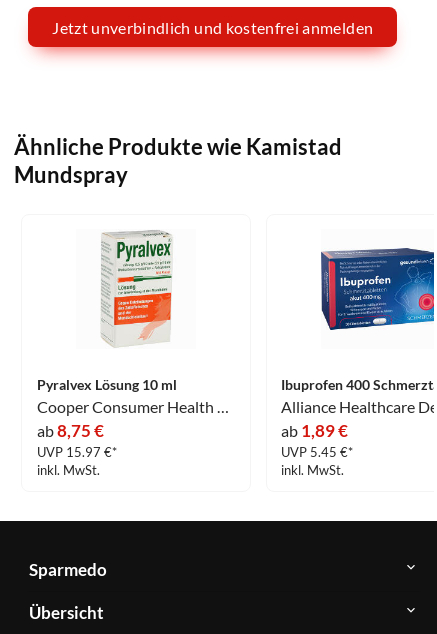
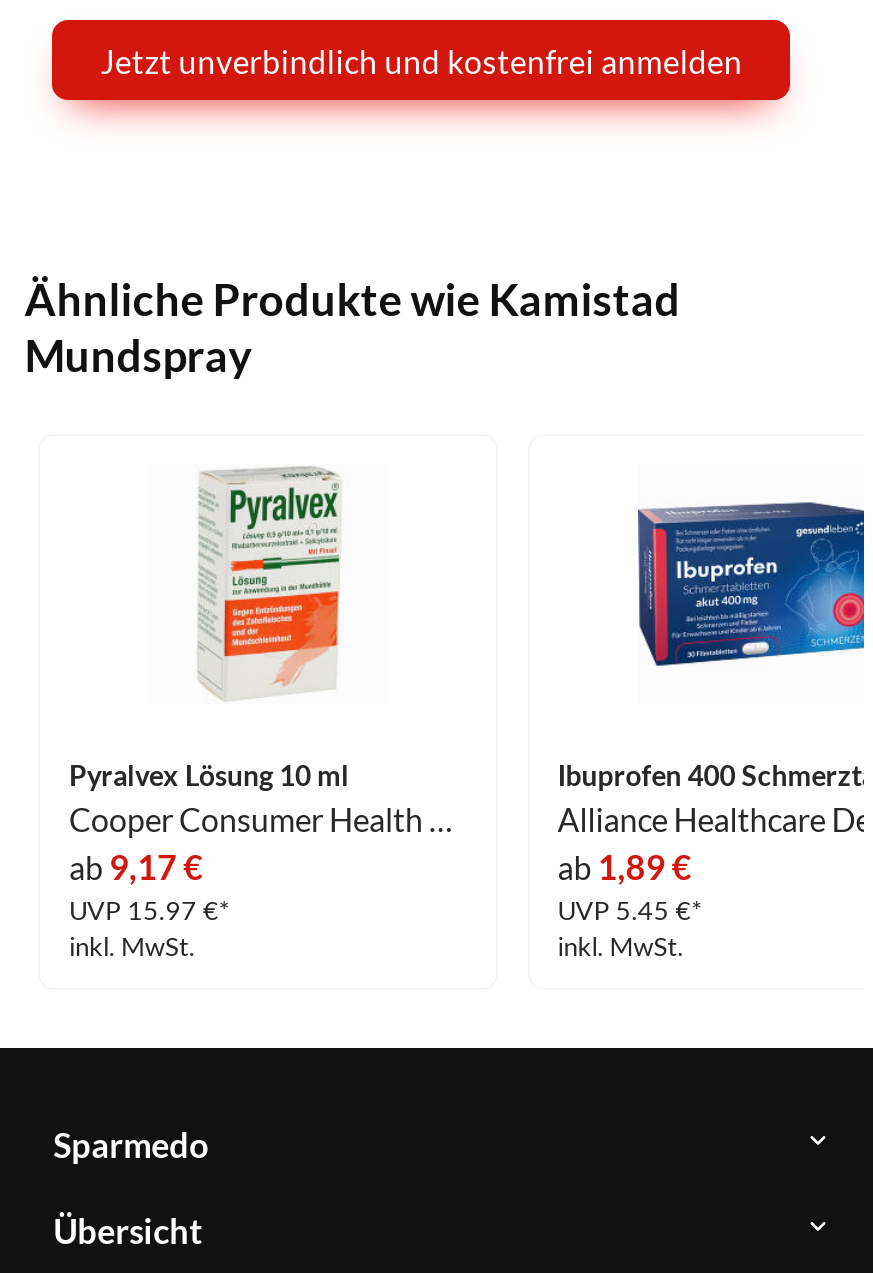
[36,420,103,441] ab 8,75 € -> [69,847,203,889] ab 9,17 €

